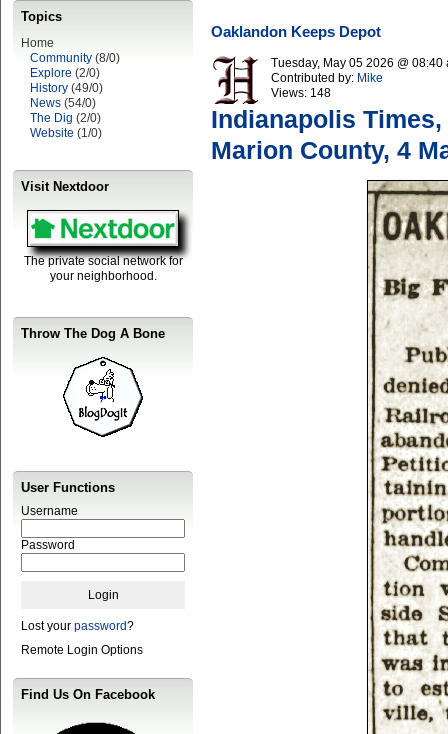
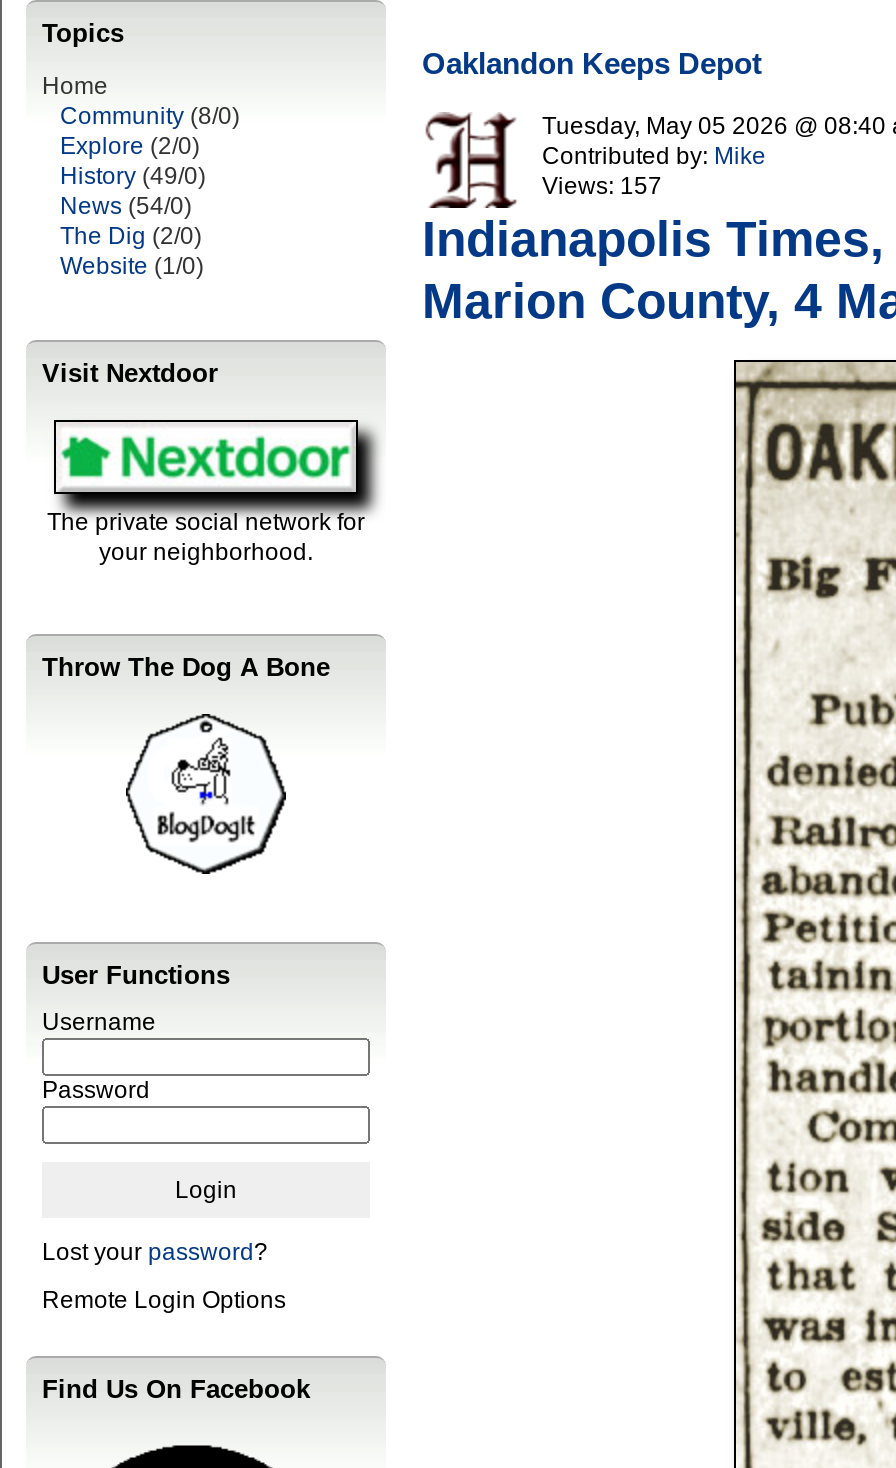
[271,86,331,100] Views: 148 -> [542,173,662,201] Views: 157

